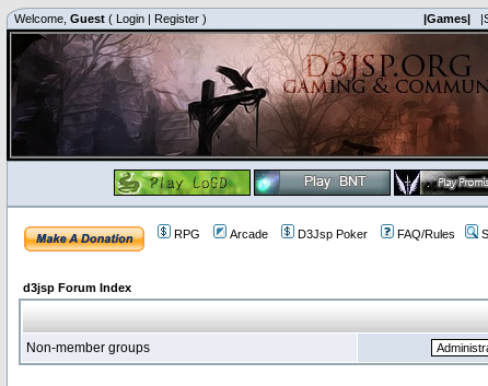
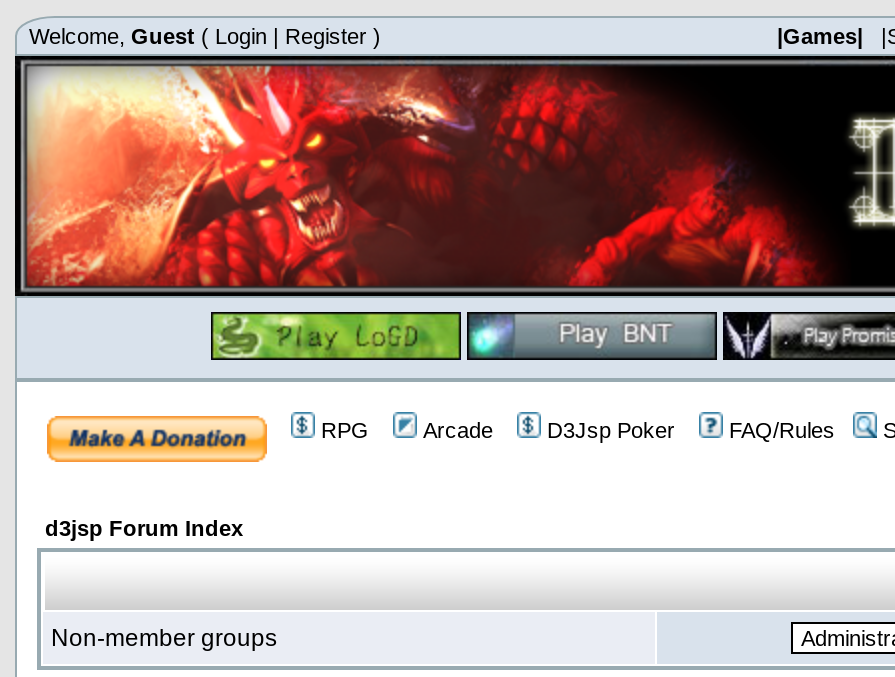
[11,33,485,156] [image] -> [25,64,889,288] [image]

